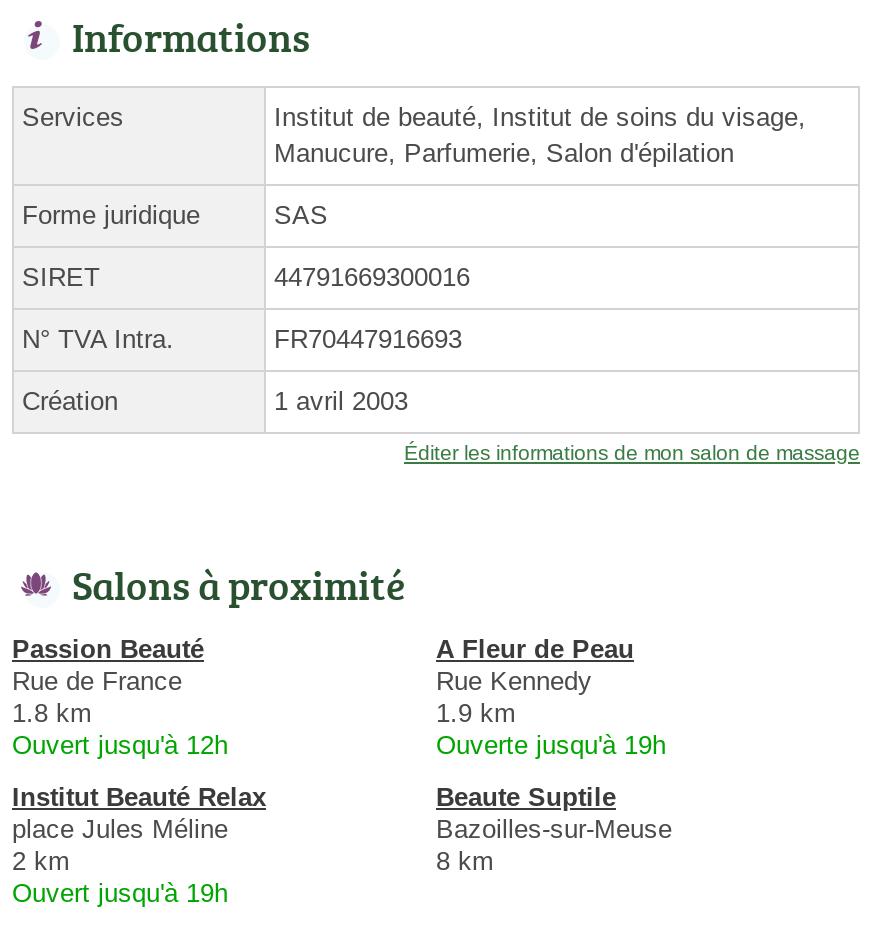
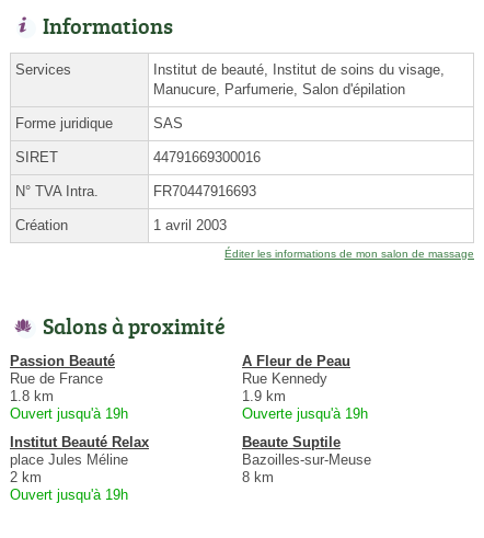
[12,730,228,760] Ouvert jusqu'à 12h -> [10,406,128,422] Ouvert jusqu'à 19h

